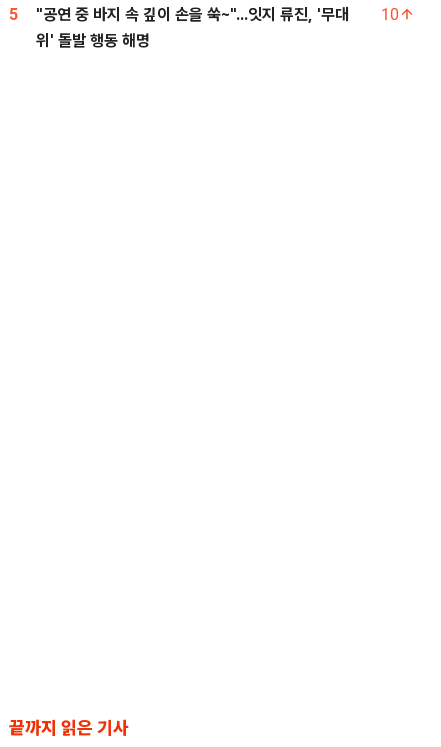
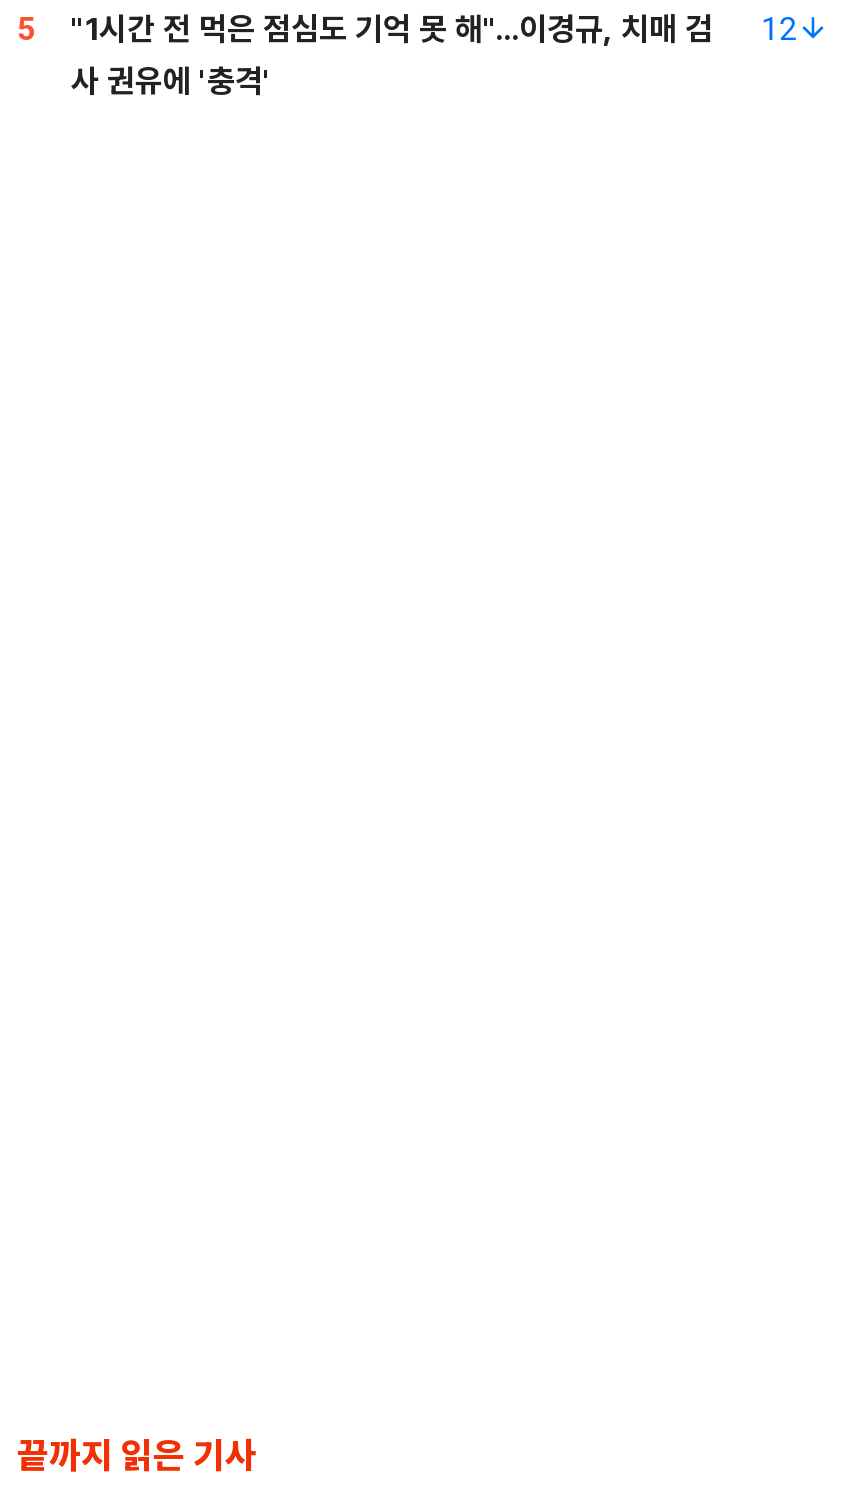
[36,5,349,50] "공연 중 바지 속 깊이 손을 쑥~"...잇지 류진, '무대 | 위' 돌발 행동 해명 -> [71,10,713,100] "1시간 전 먹은 점심도 기억 못 해"...이경규, 치매 검 | 사 권유에 '충격'
[381,5,399,24] 10 -> [761,10,797,48] 12

